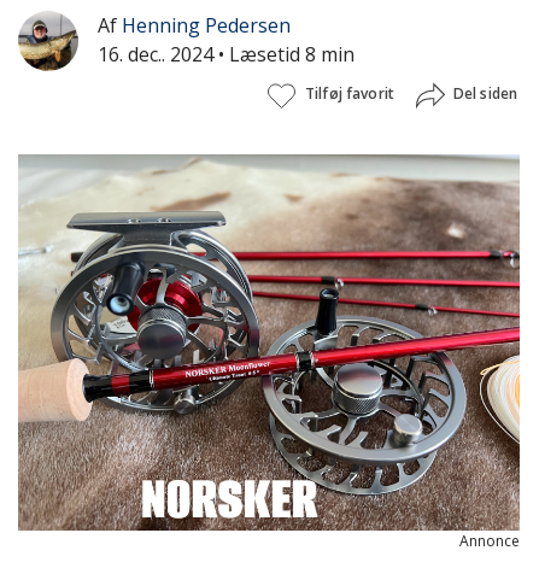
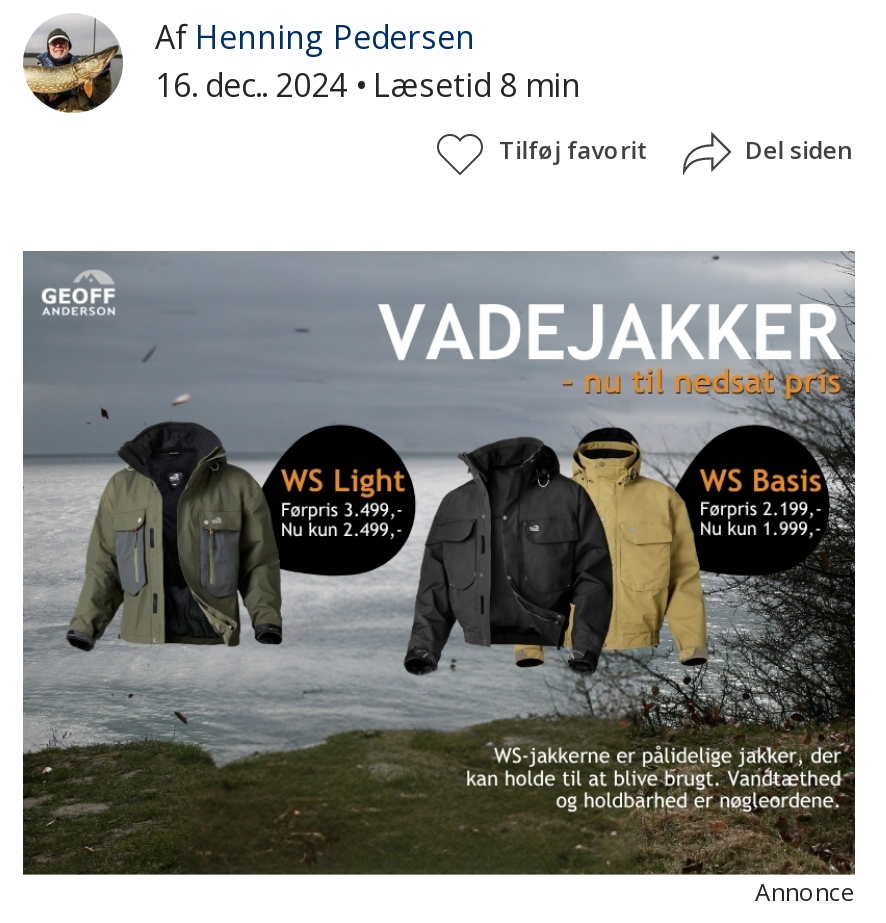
[17,156,521,531] [image] -> [21,251,857,875] [image]

